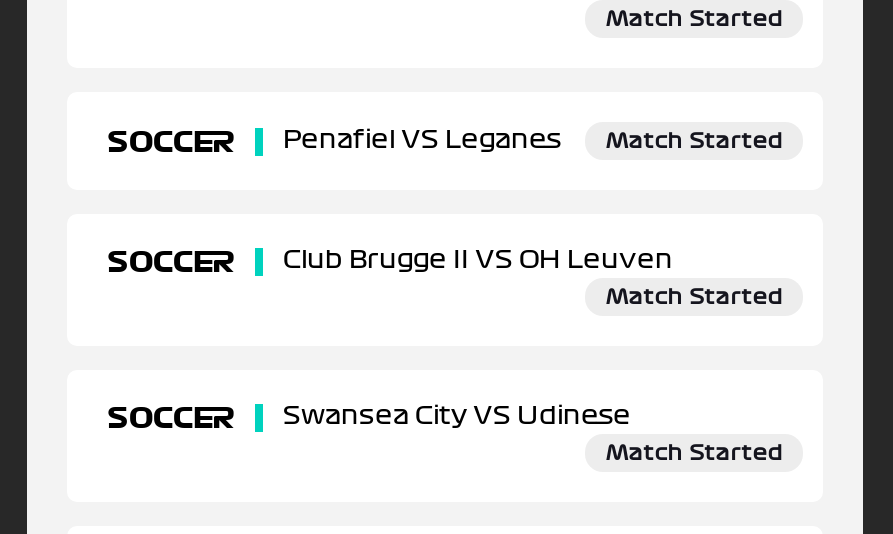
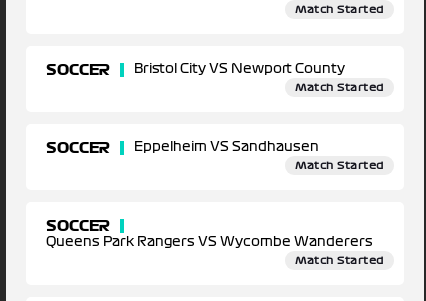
[283,128,561,152] Penafiel VS Leganes -> [134,63,345,75] Bristol City VS Newport County
[283,248,673,272] Club Brugge II VS OH Leuven -> [134,141,319,153] Eppelheim VS Sandhausen
[283,404,631,428] Swansea City VS Udinese -> [46,236,373,248] Queens Park Rangers VS Wycombe Wanderers

